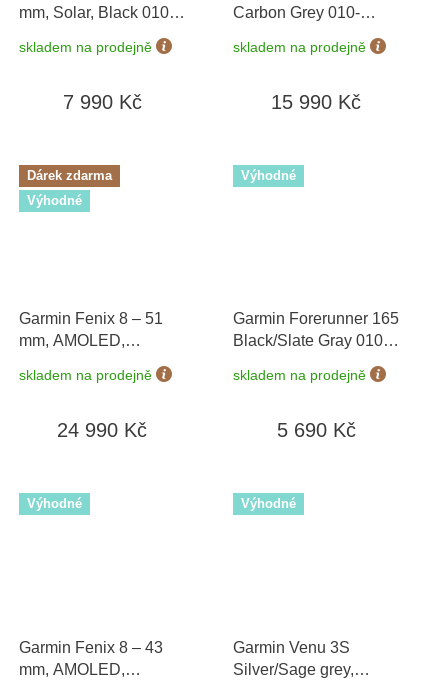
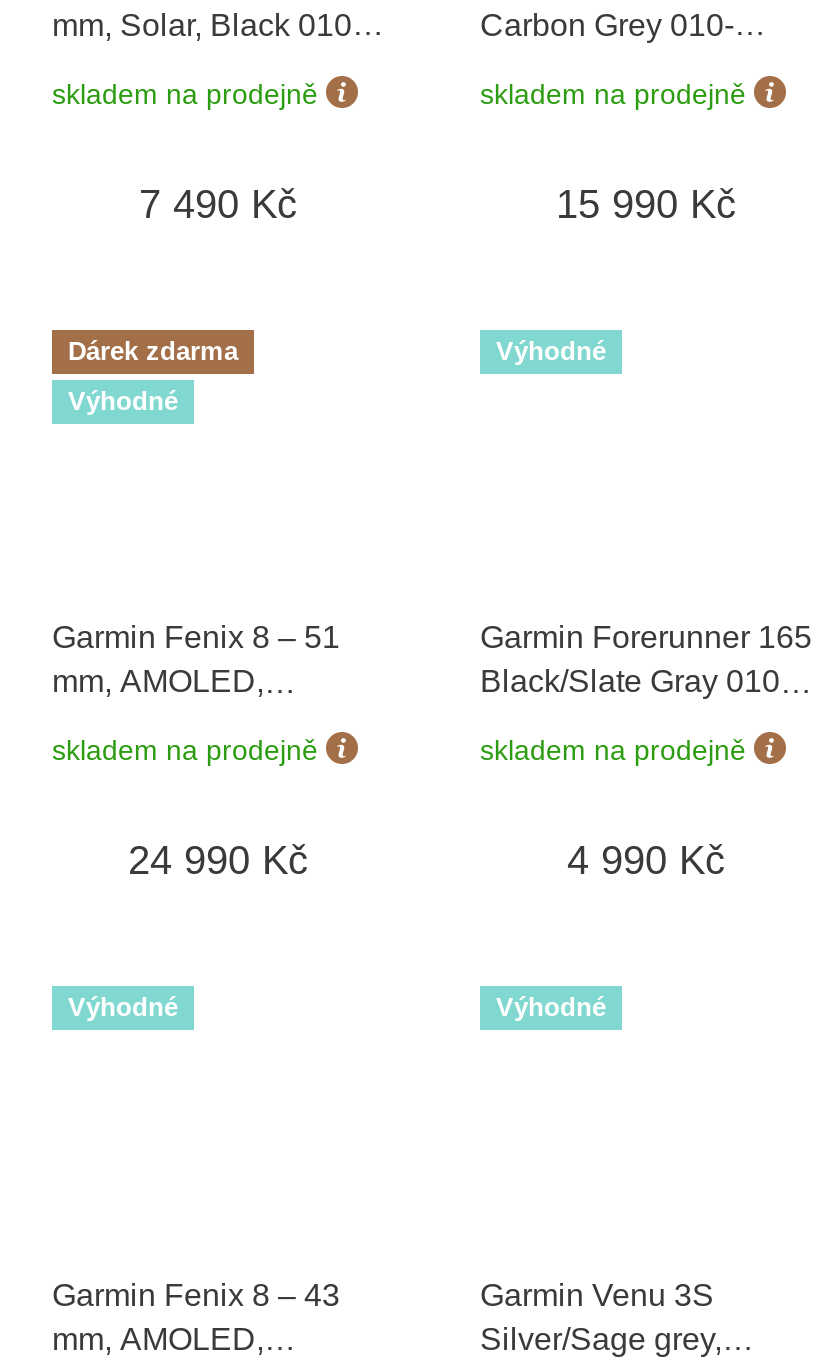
[62,90,141,112] 7 990 Kč -> [139,181,297,225] 7 490 Kč
[276,419,355,441] 5 690 Kč -> [567,839,725,883] 4 990 Kč

